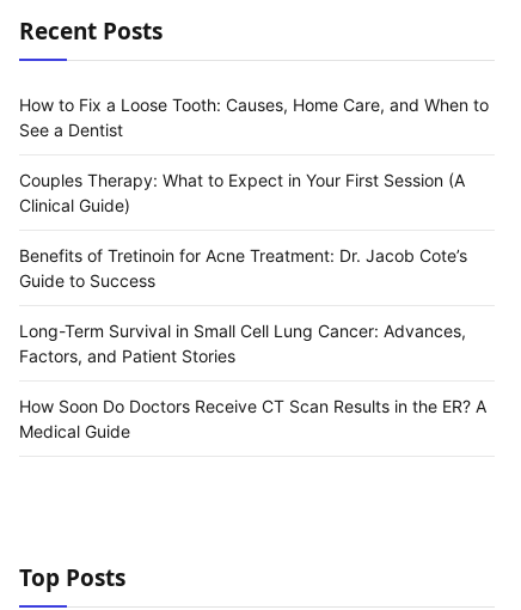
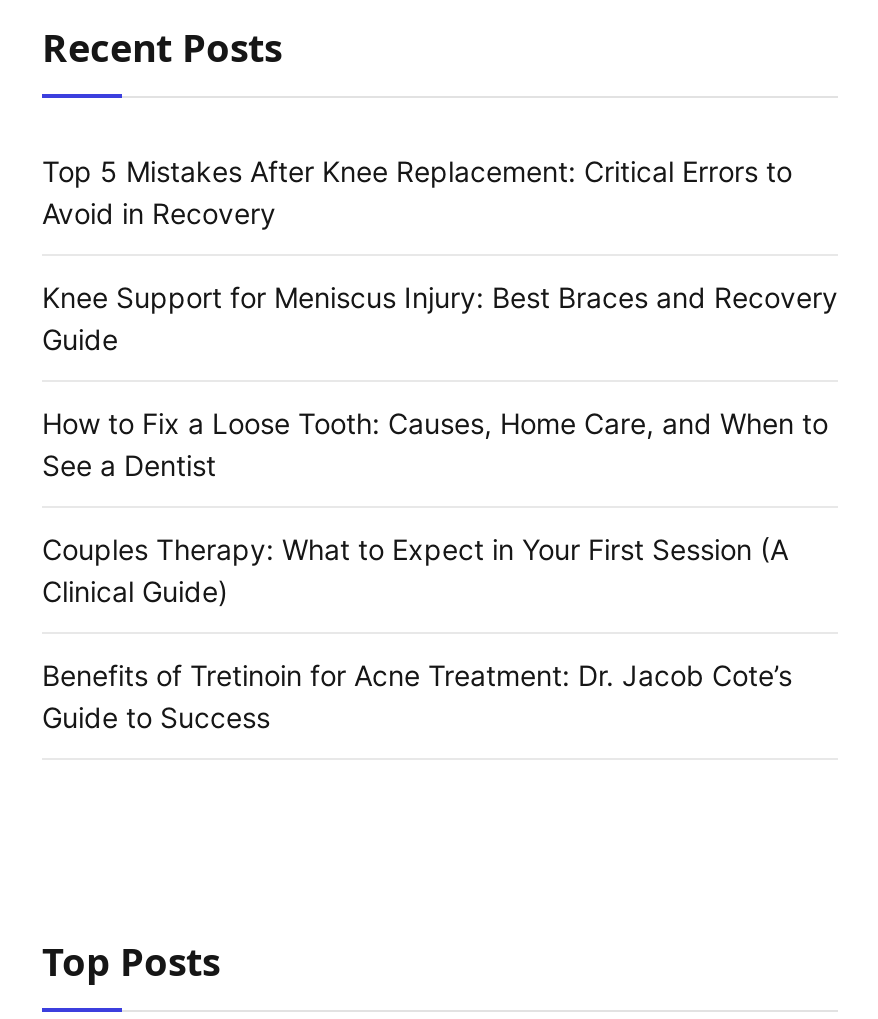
none -> [42,154,838,356] Top 5 Mistakes After Knee Replacement: Critical Errors to | Avoid in Recovery | Knee Support for Meniscus Injury: Best Braces and Recovery | Guide
moved [19,94,489,290] -> [42,406,828,734]: How to Fix a Loose Tooth: Causes, Home Care, and When to | See a Dentist | Couples Therapy: What to Expect in Your First Session (A | Clinical Guide) | Benefits of Tretinoin for Acne Treatment: Dr. Jacob Cote’s | Guide to Success
[19,320,486,441] Long-Term Survival in Small Cell Lung Cancer: Advances, | Factors, and Patient Stories | How Soon Do Doctors Receive CT Scan Results in the ER? A | Medical Guide -> none

